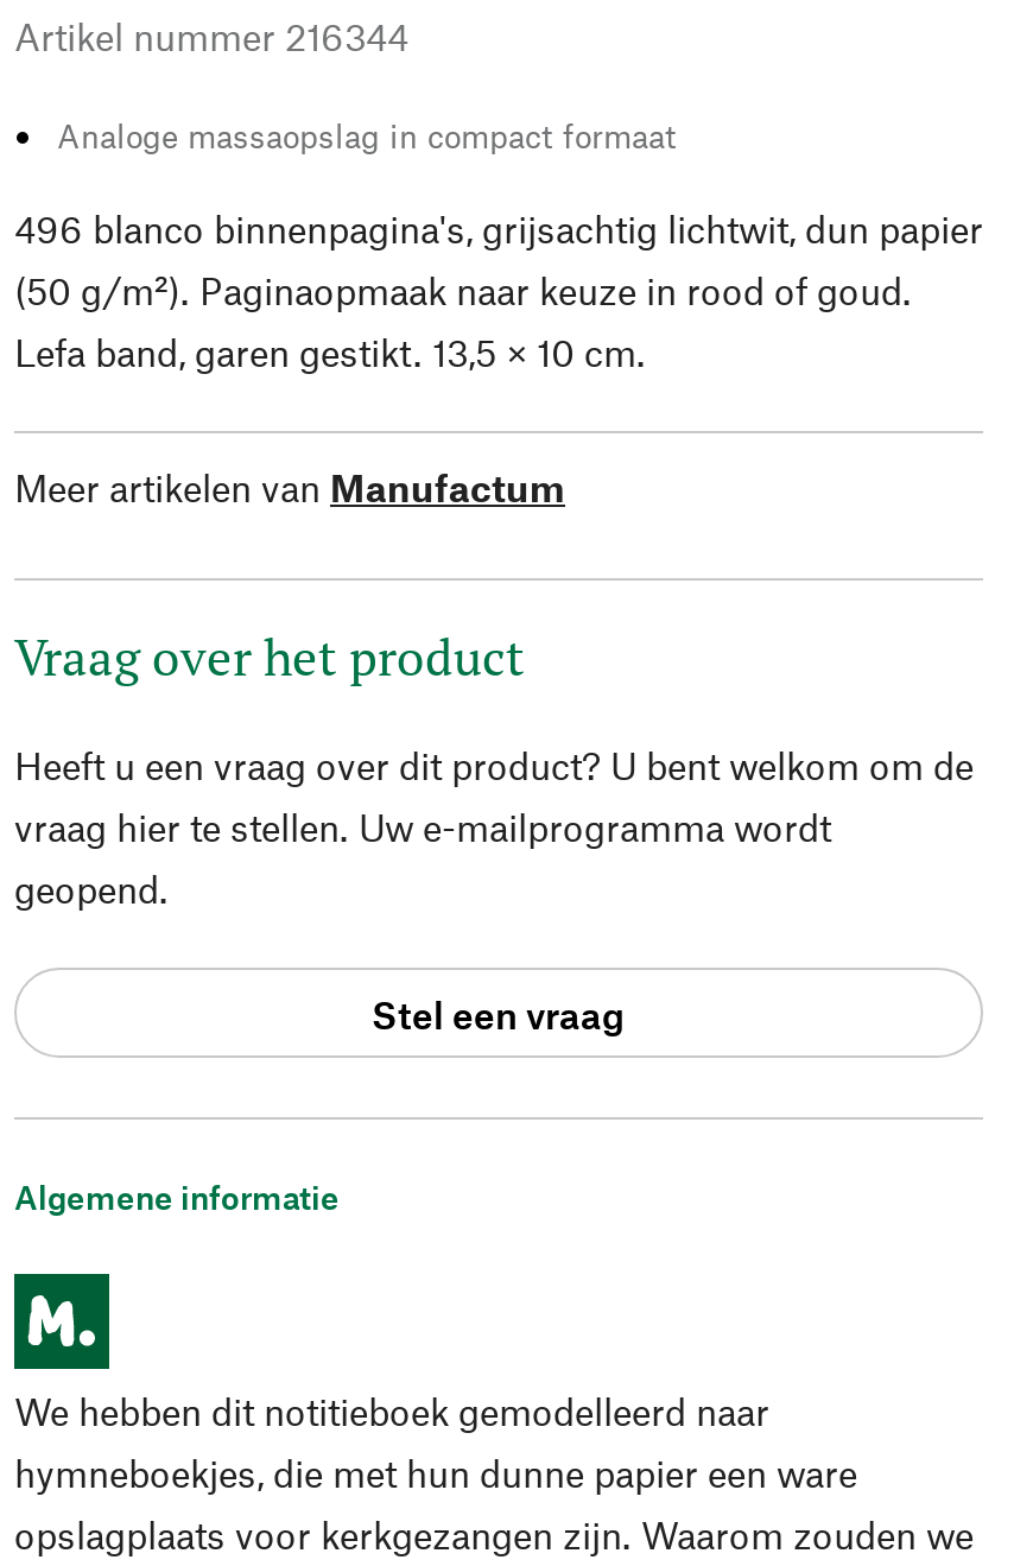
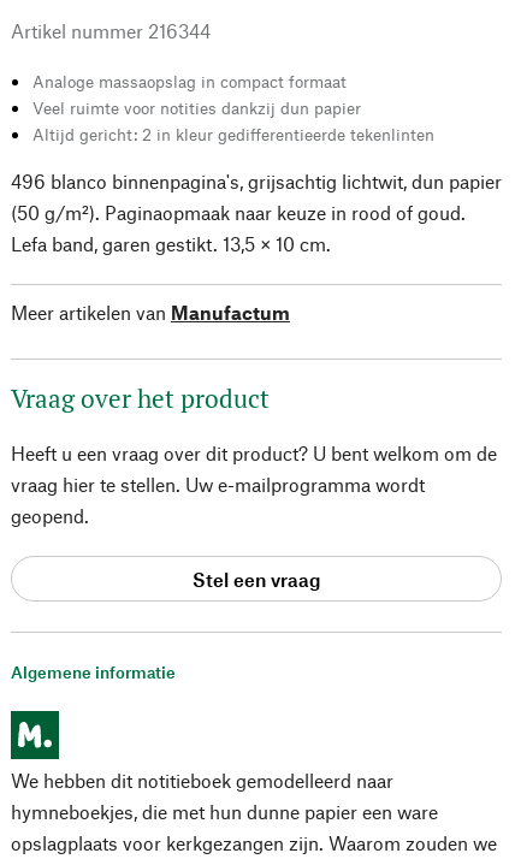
none -> [32,97,434,144] Veel ruimte voor notities dankzij dun papier | Altijd gericht: 2 in kleur gedifferentieerde tekenlinten

